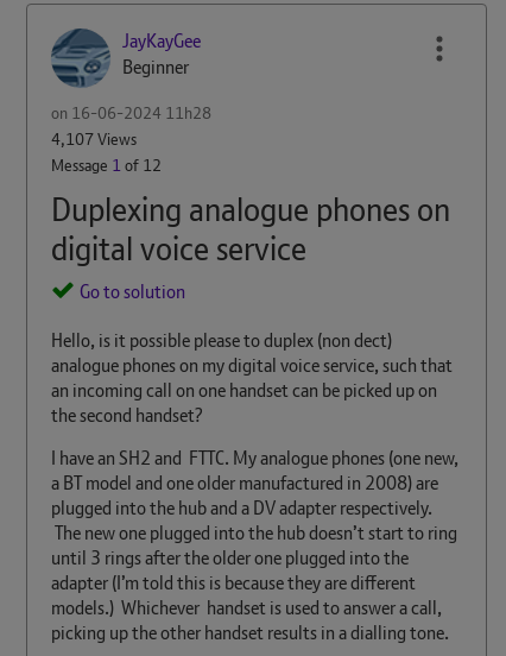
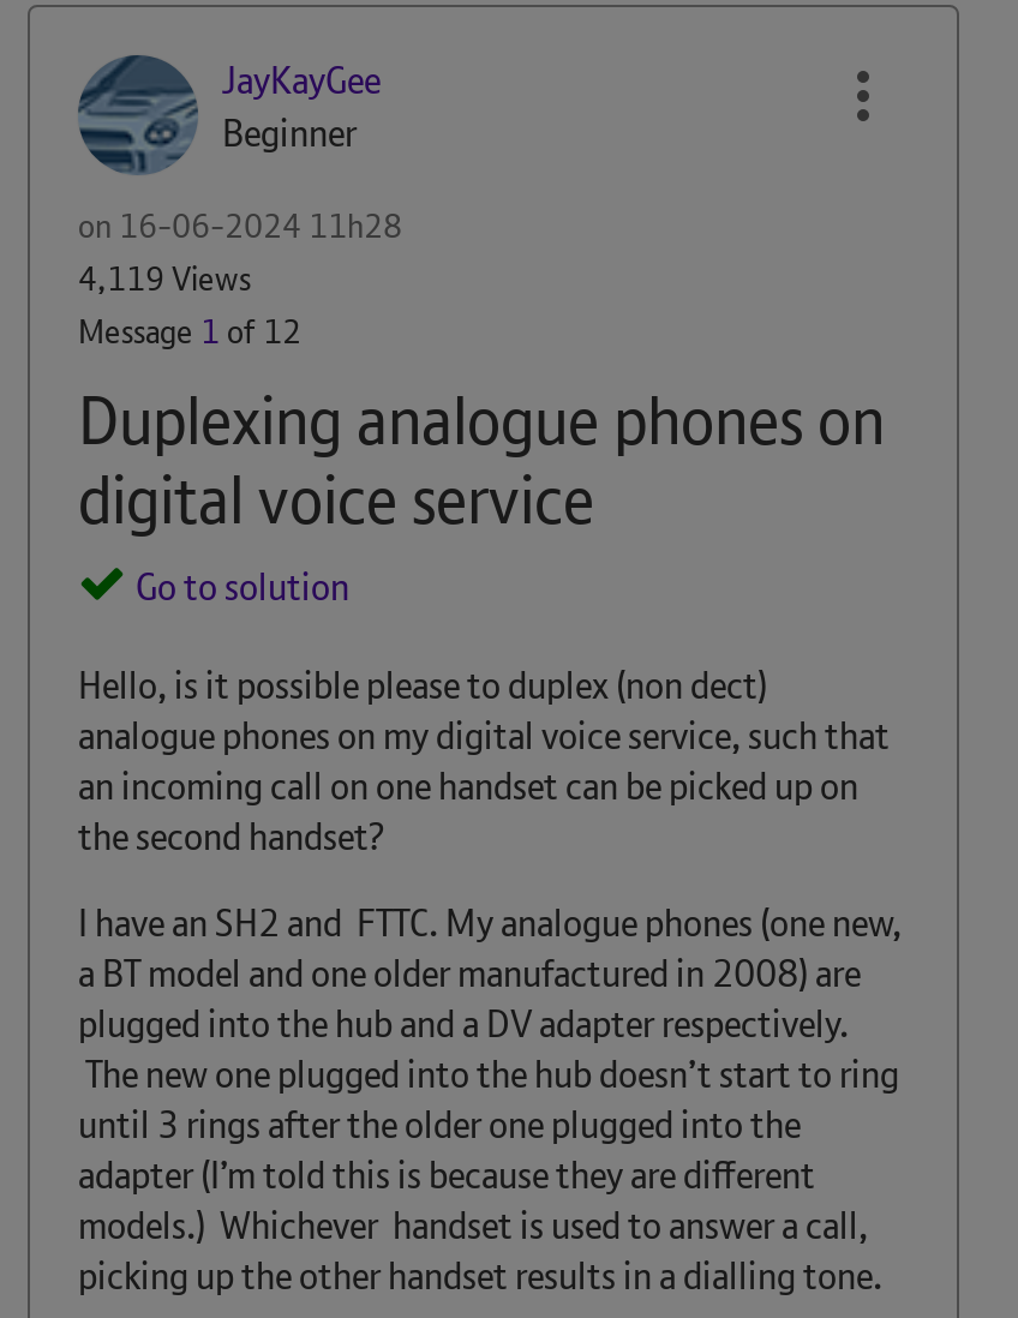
[51,128,137,150] 4,107 Views -> [78,257,251,300] 4,119 Views

